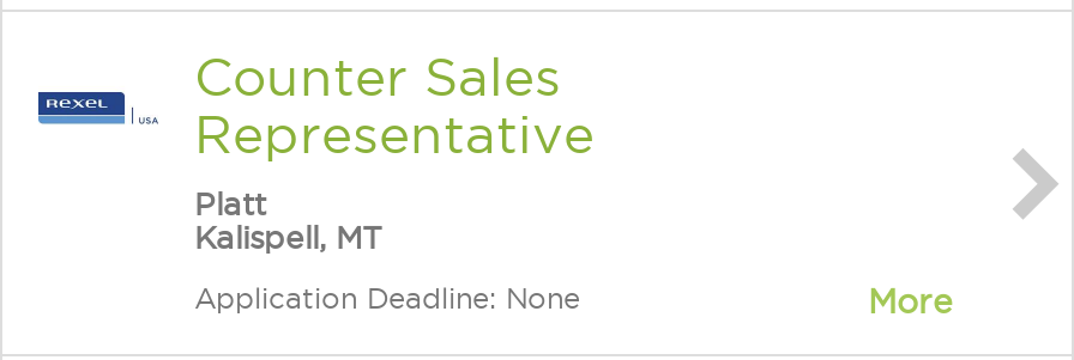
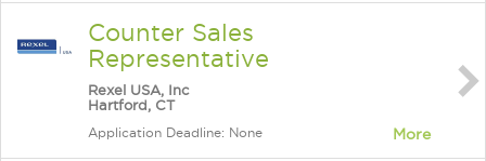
[194,187,381,254] Platt | Kalispell, MT -> [88,82,189,112] Rexel USA, Inc | Hartford, CT

